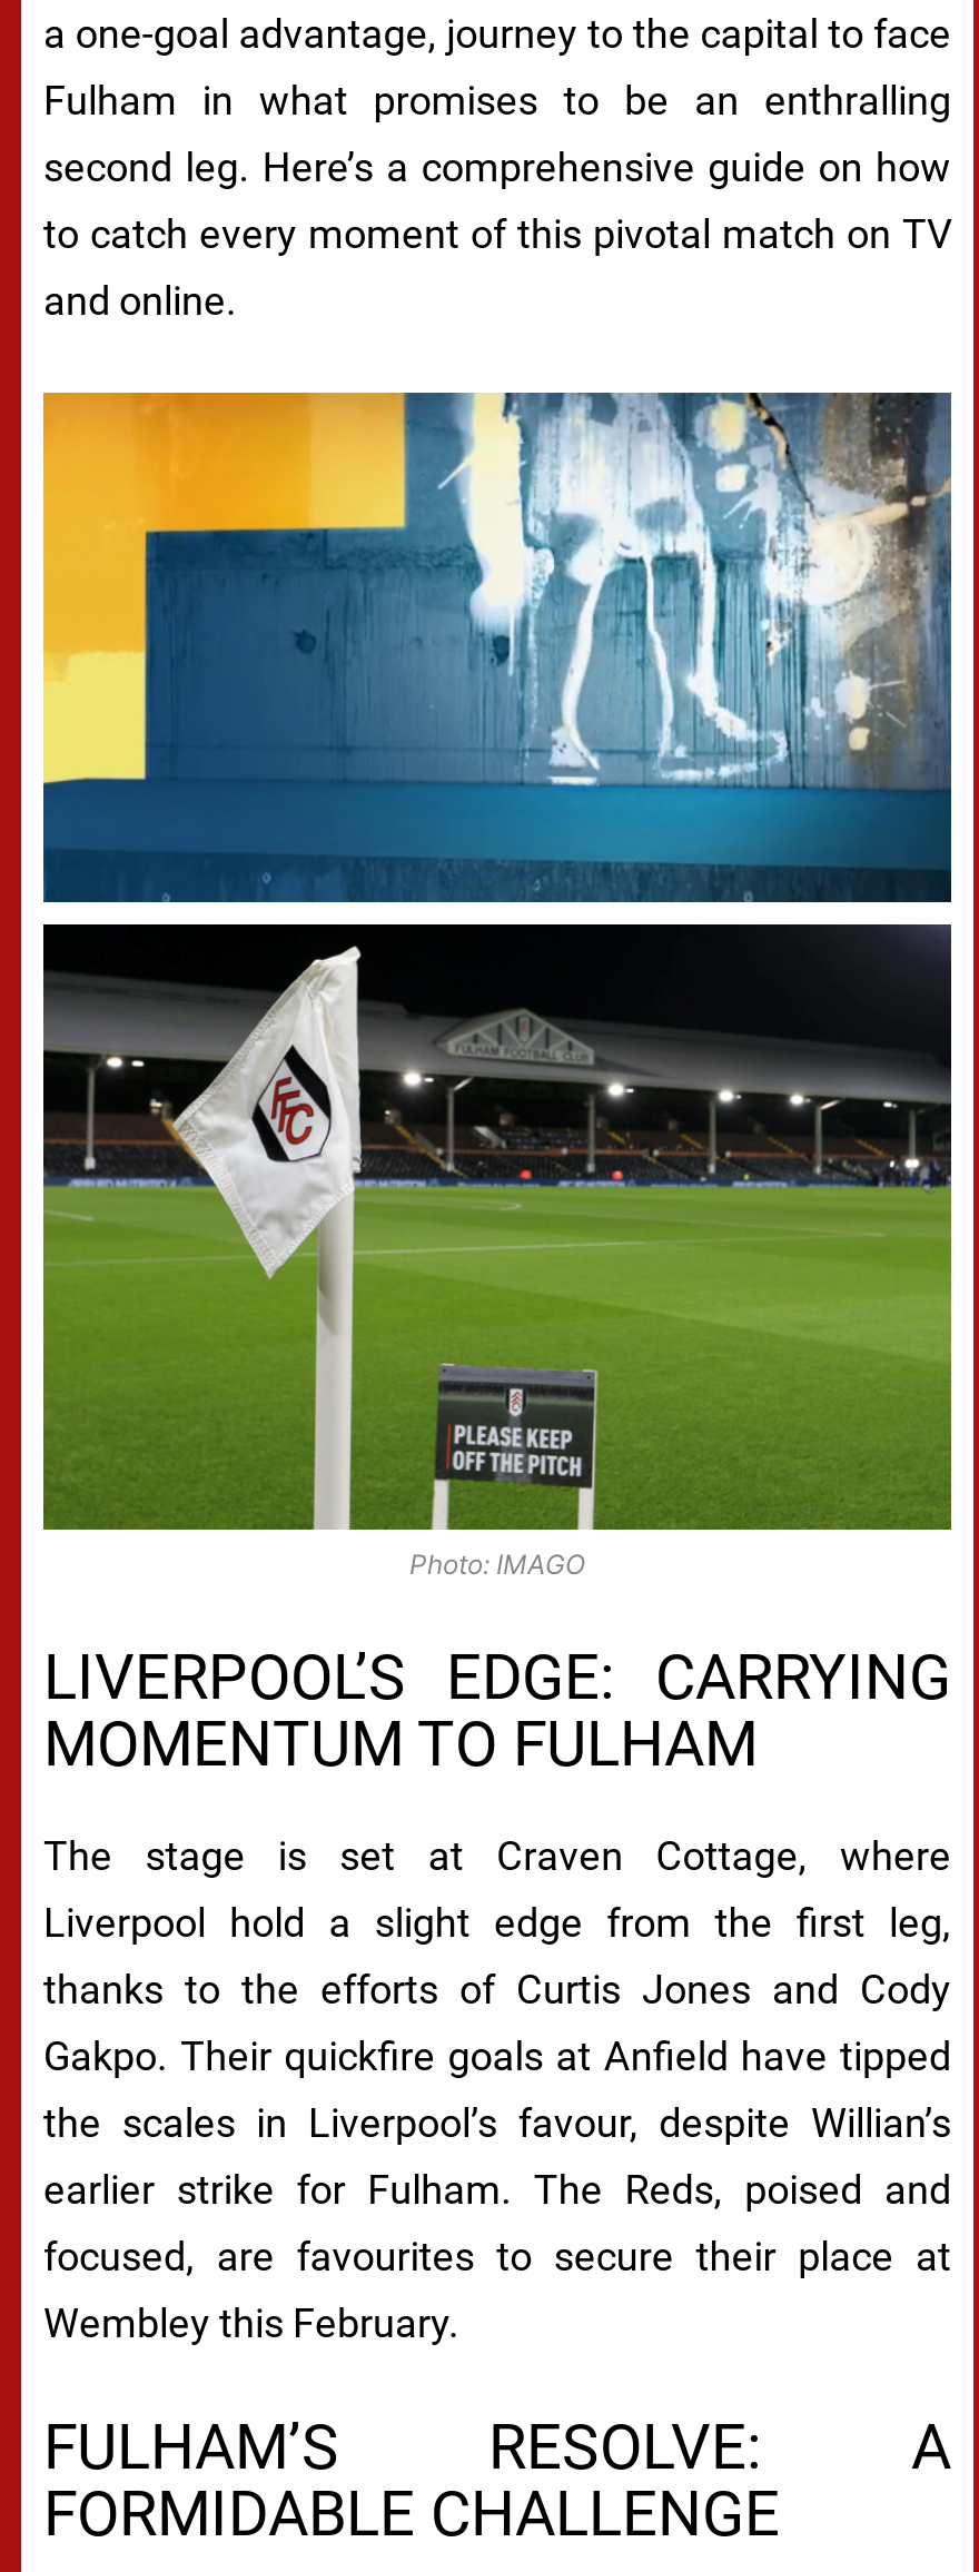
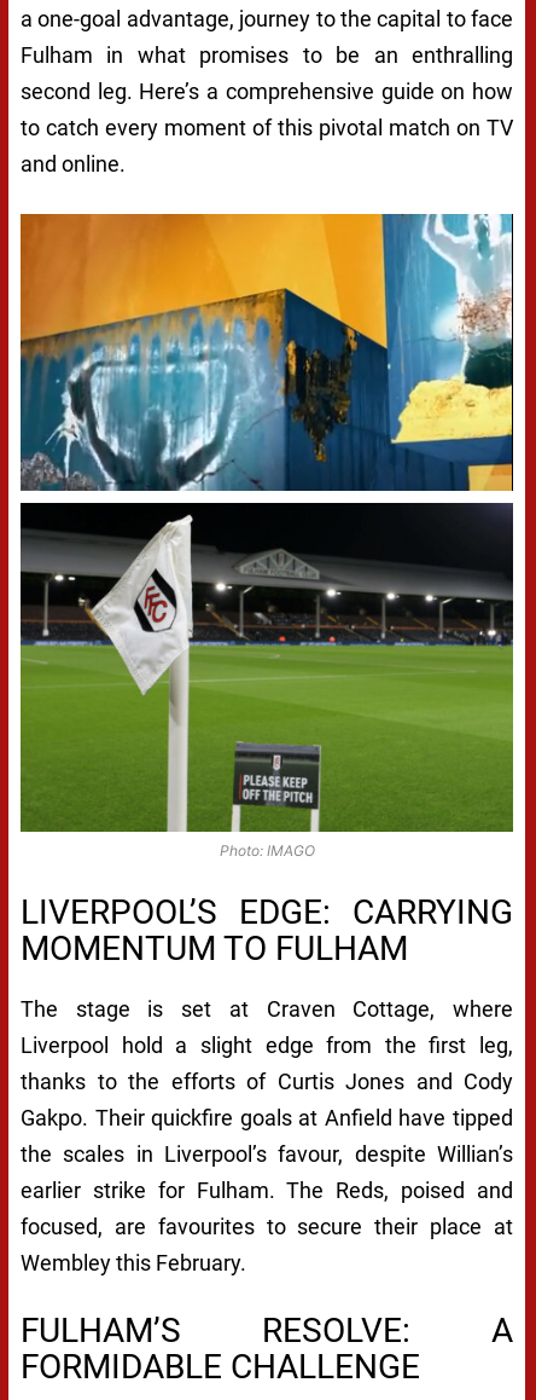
[41,390,953,904] [image] -> [19,213,514,492] [image]

